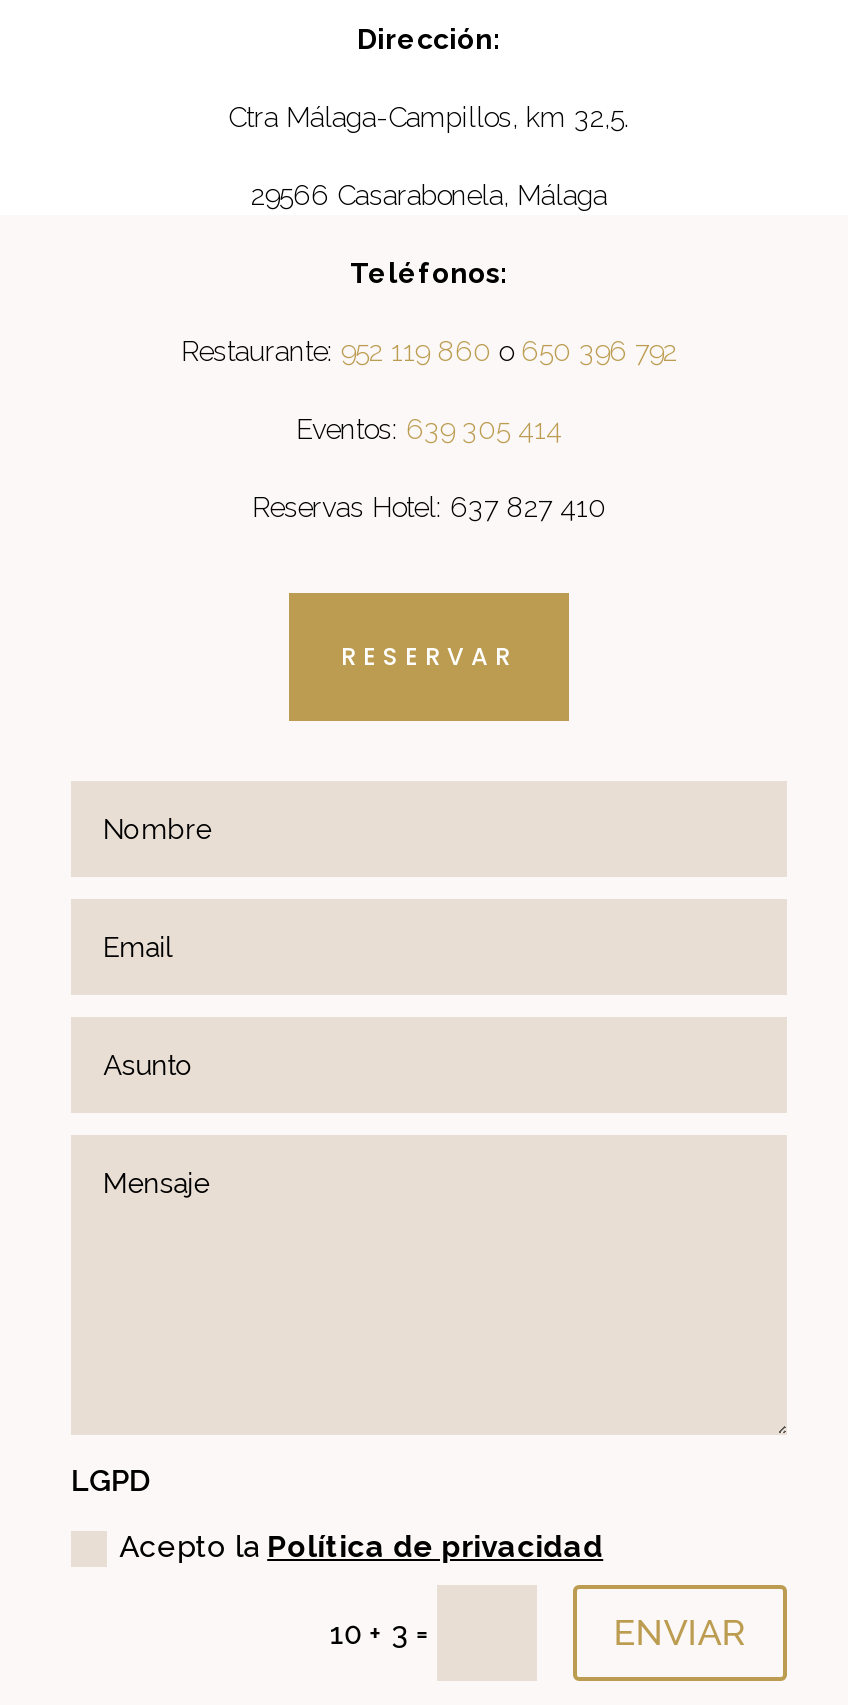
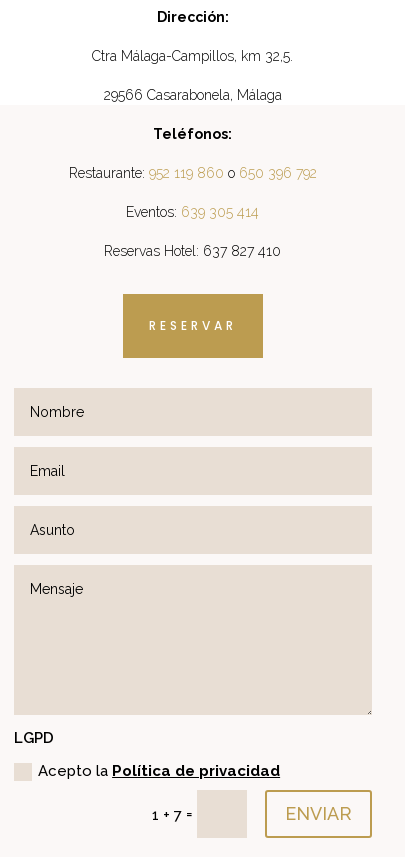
[329,1615,437,1653] 10 + 3 = -> [152,805,197,824] 1 + 7 =

